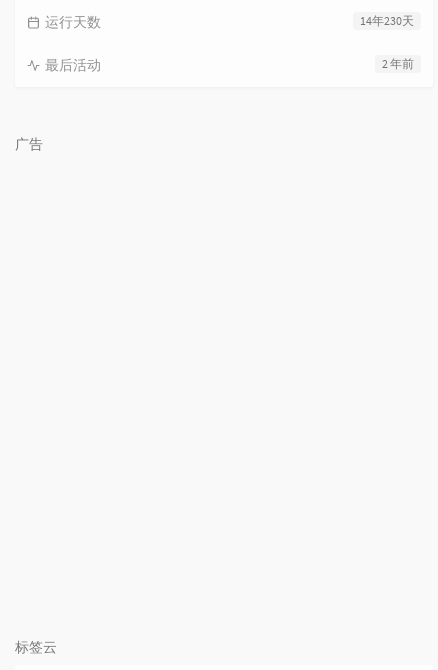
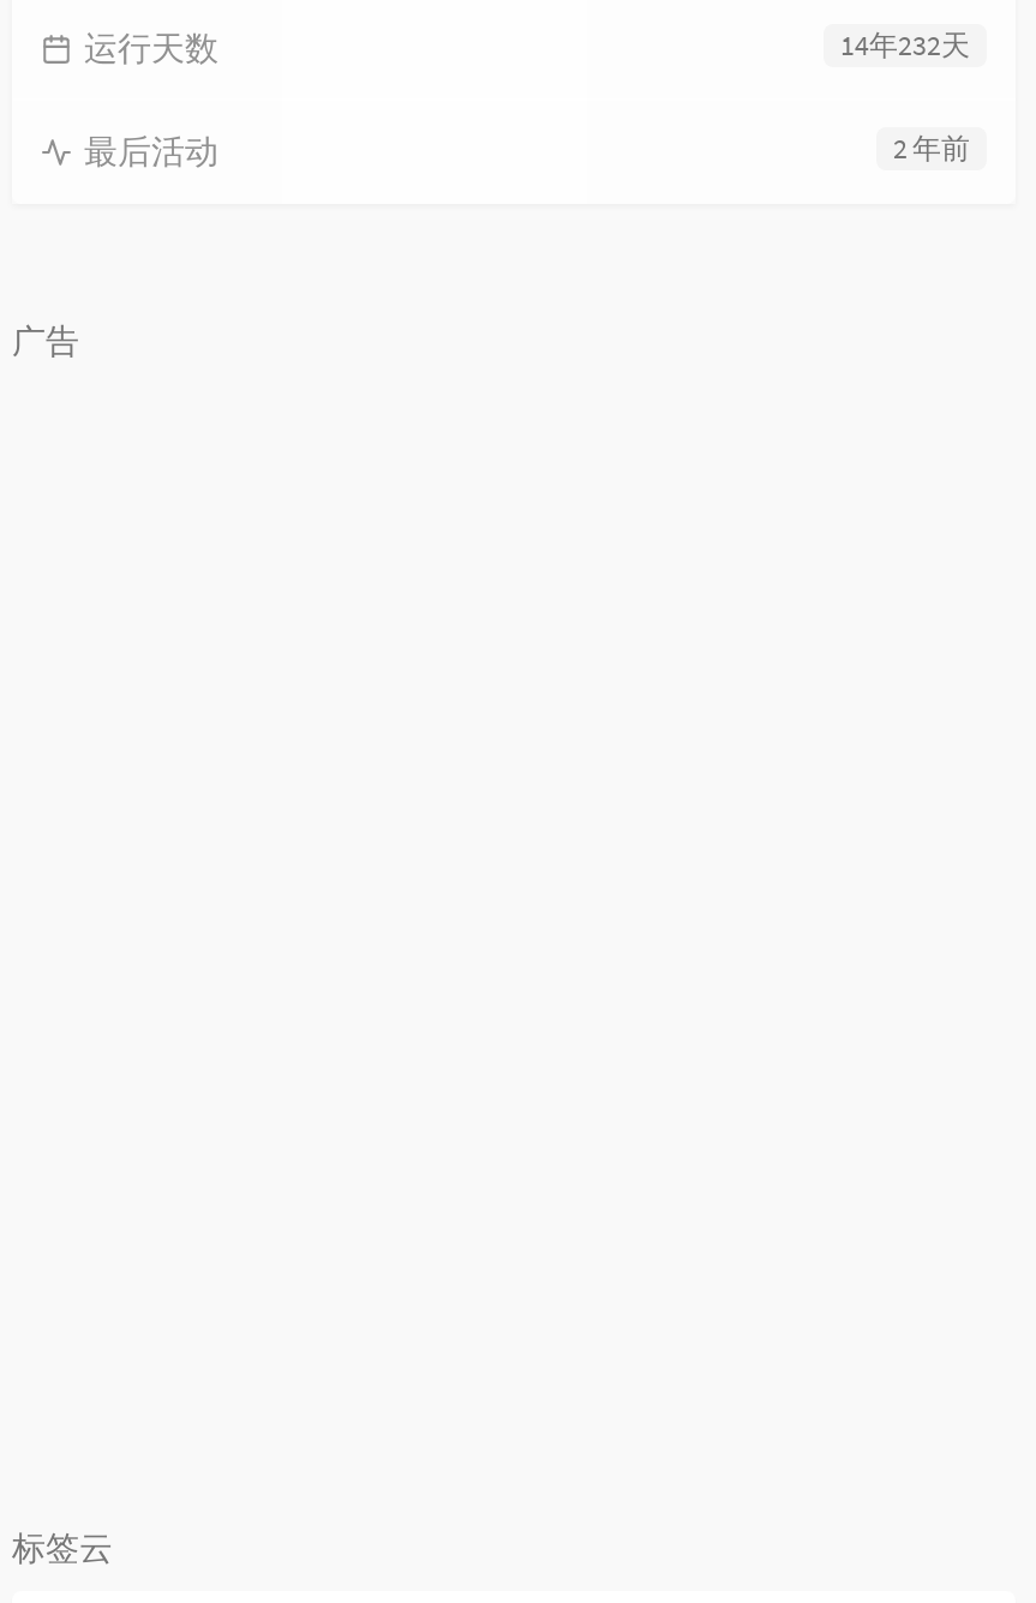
[360,13,414,28] 14年230天 -> [840,26,970,62] 14年232天

